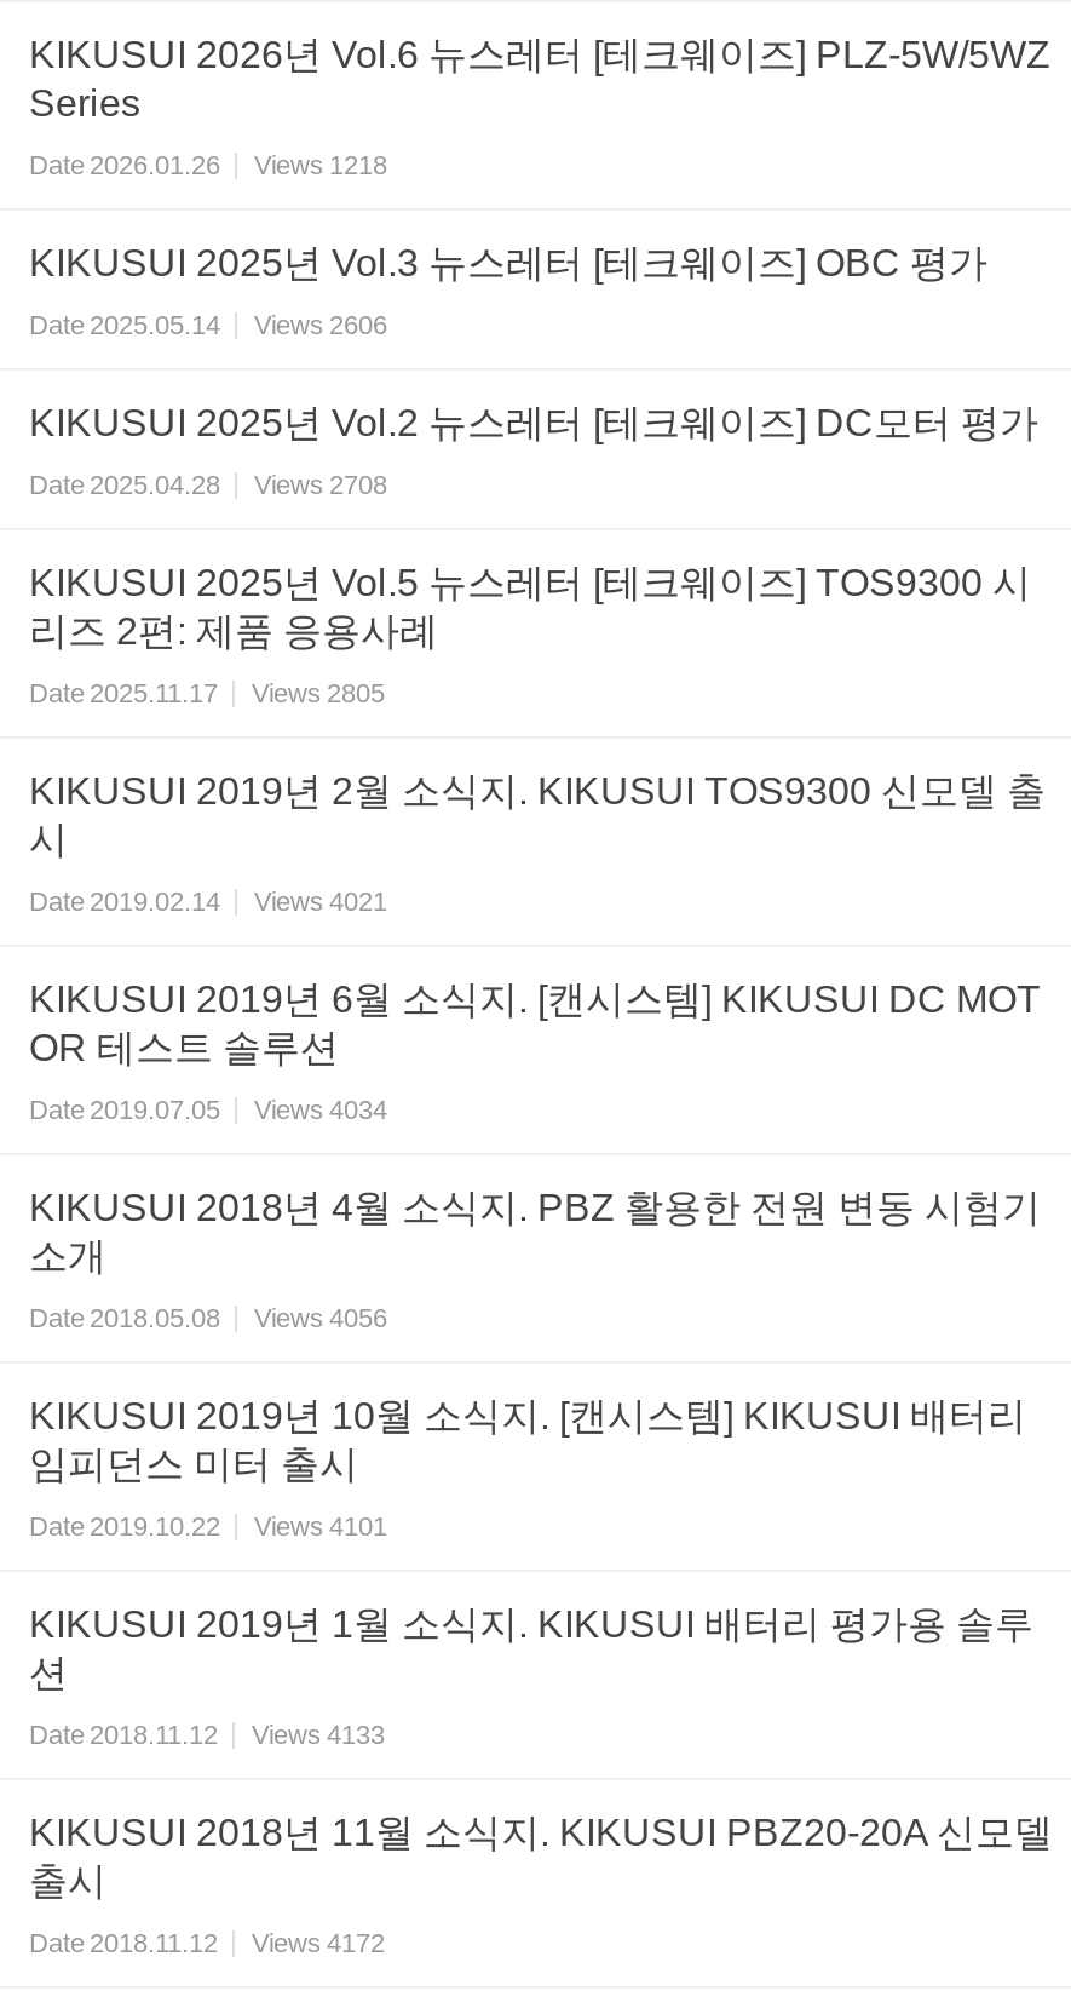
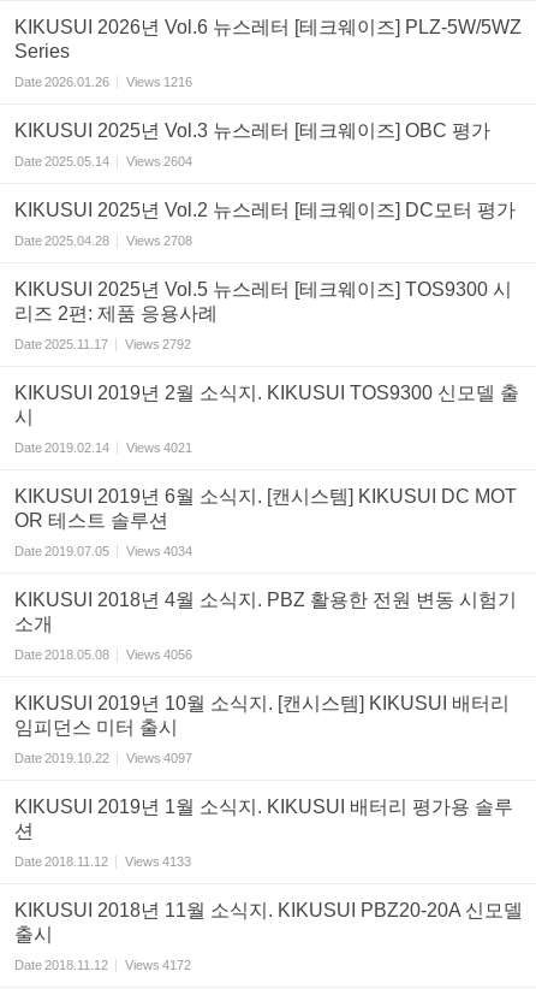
[29,149,387,178] Date 2026.01.26 Views 1218 -> [14,74,192,89] Date 2026.01.26 Views 1216
[29,309,387,338] Date 2025.05.14 Views 2606 -> [14,154,192,168] Date 2025.05.14 Views 2604
[29,677,385,706] Date 2025.11.17 Views 2805 -> [14,336,191,351] Date 2025.11.17 Views 2792
[29,1510,387,1540] Date 2019.10.22 Views 4101 -> [14,750,192,765] Date 2019.10.22 Views 4097

